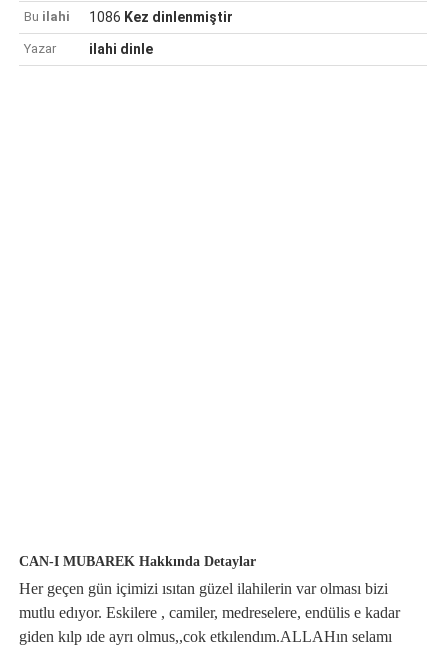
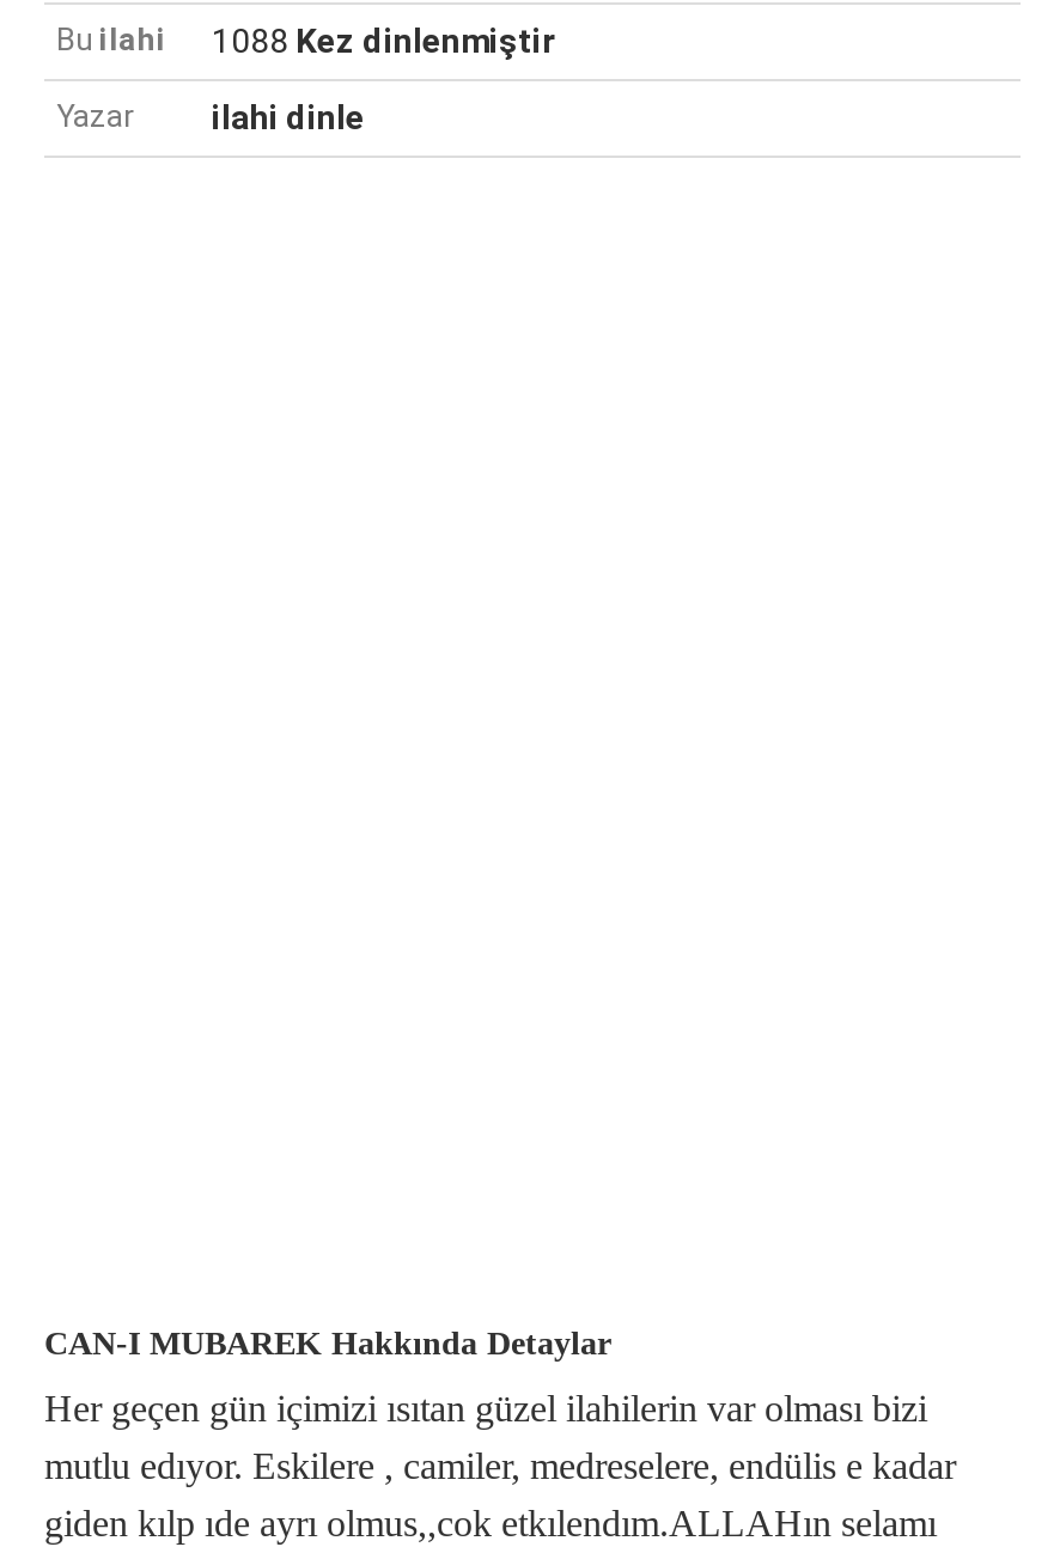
[89,9,233,25] 1086 Kez dinlenmiştir -> [212,21,556,60] 1088 Kez dinlenmiştir

